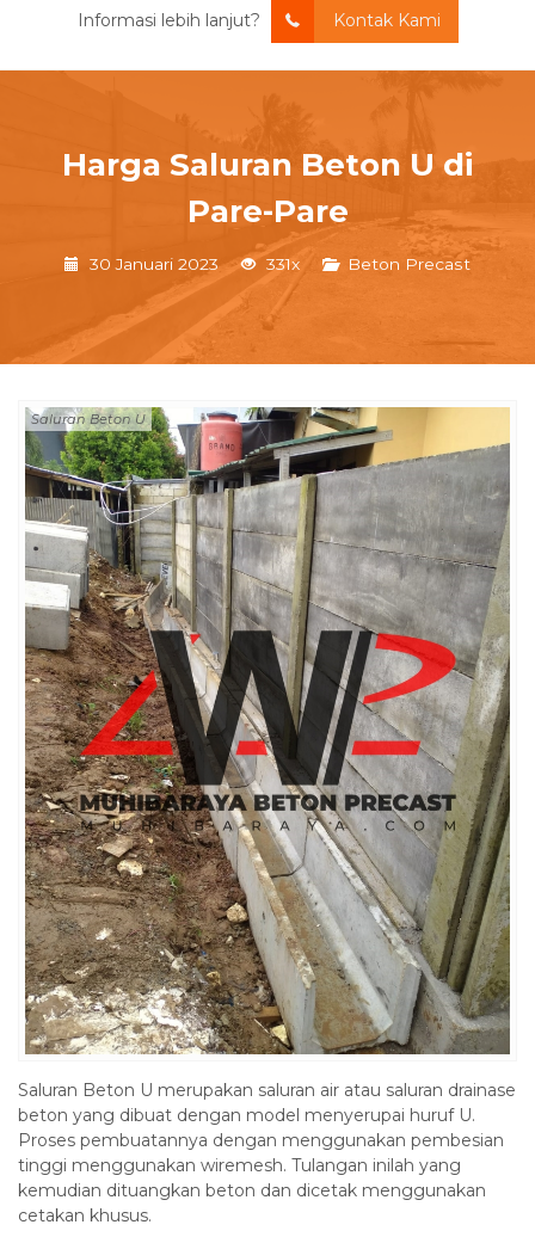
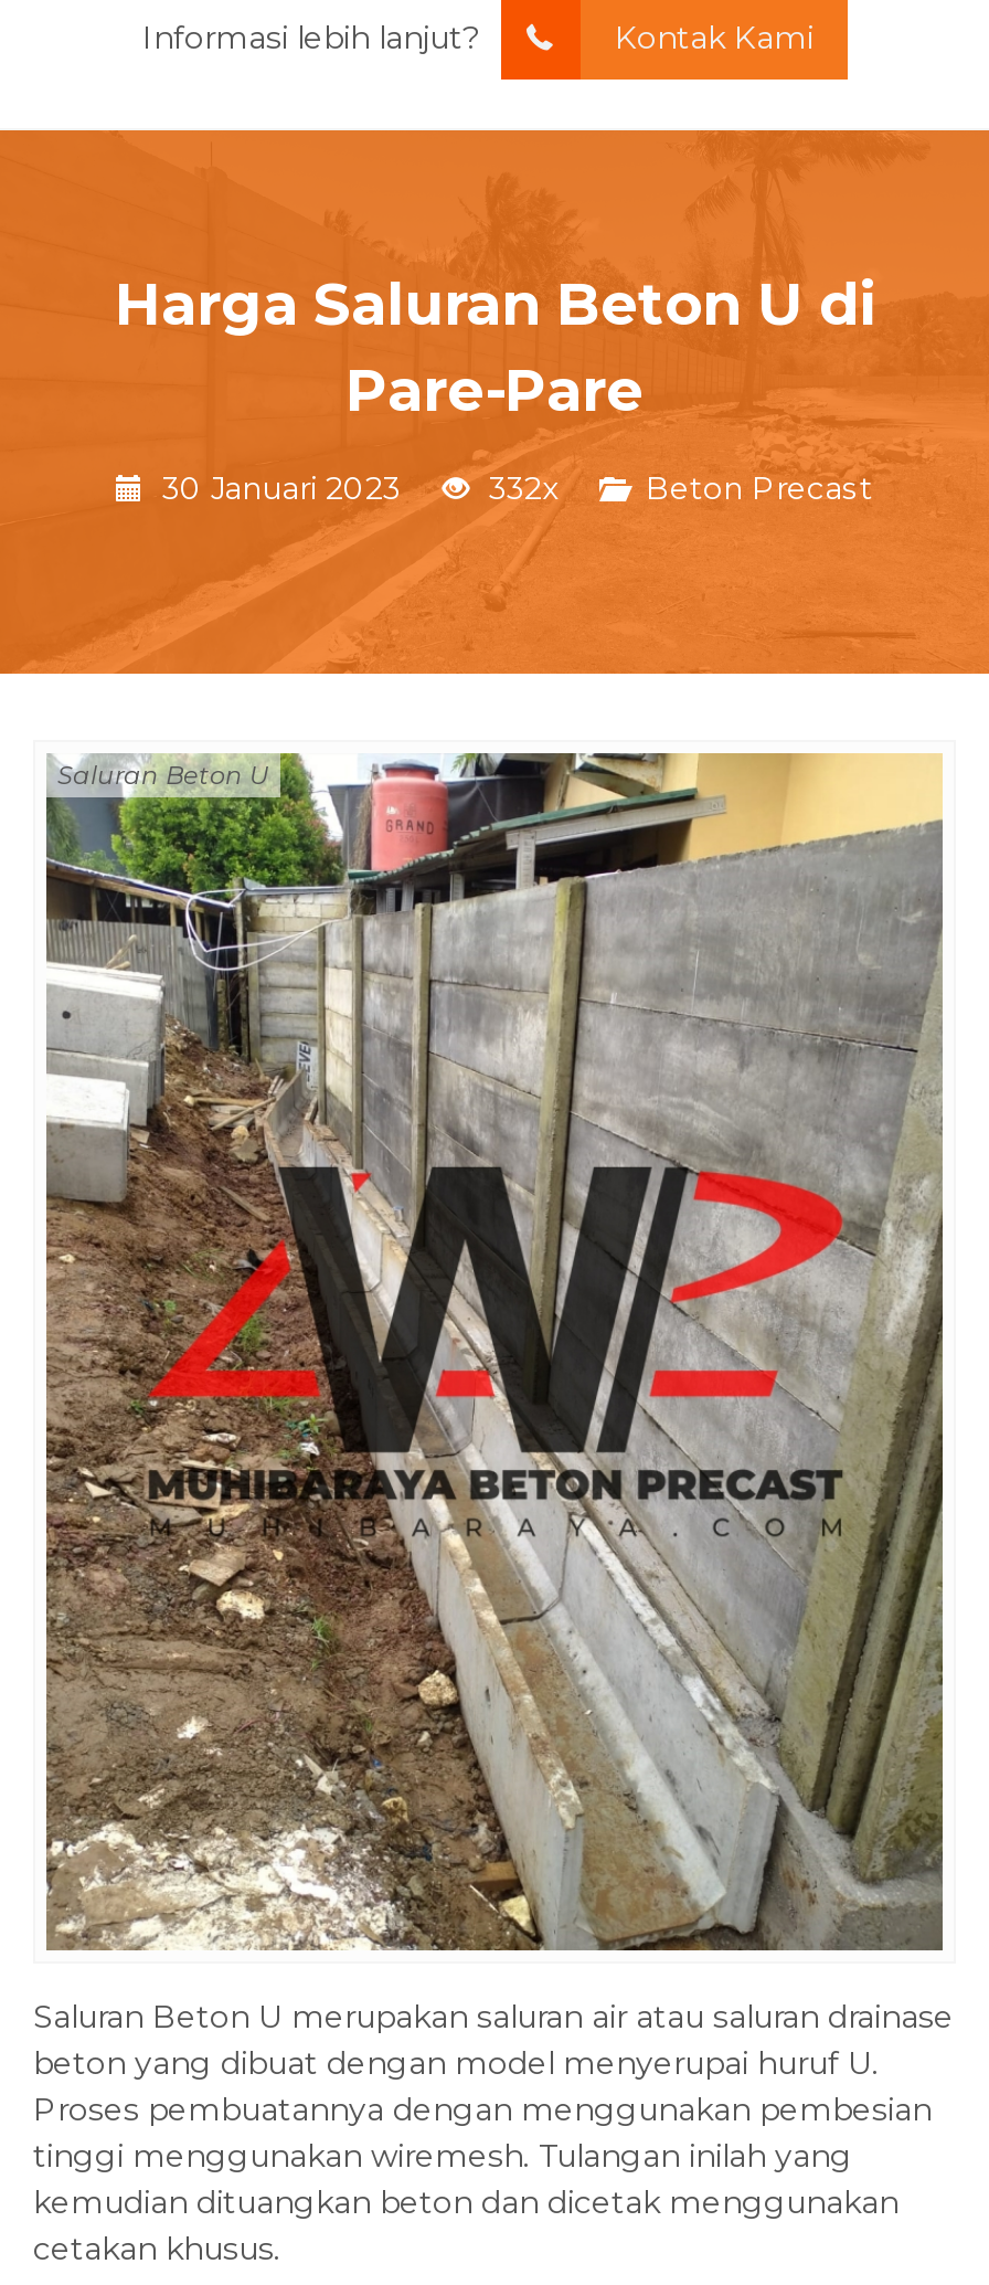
[85,255,305,274] 30 Januari 2023 331x -> [153,471,566,506] 30 Januari 2023 332x

